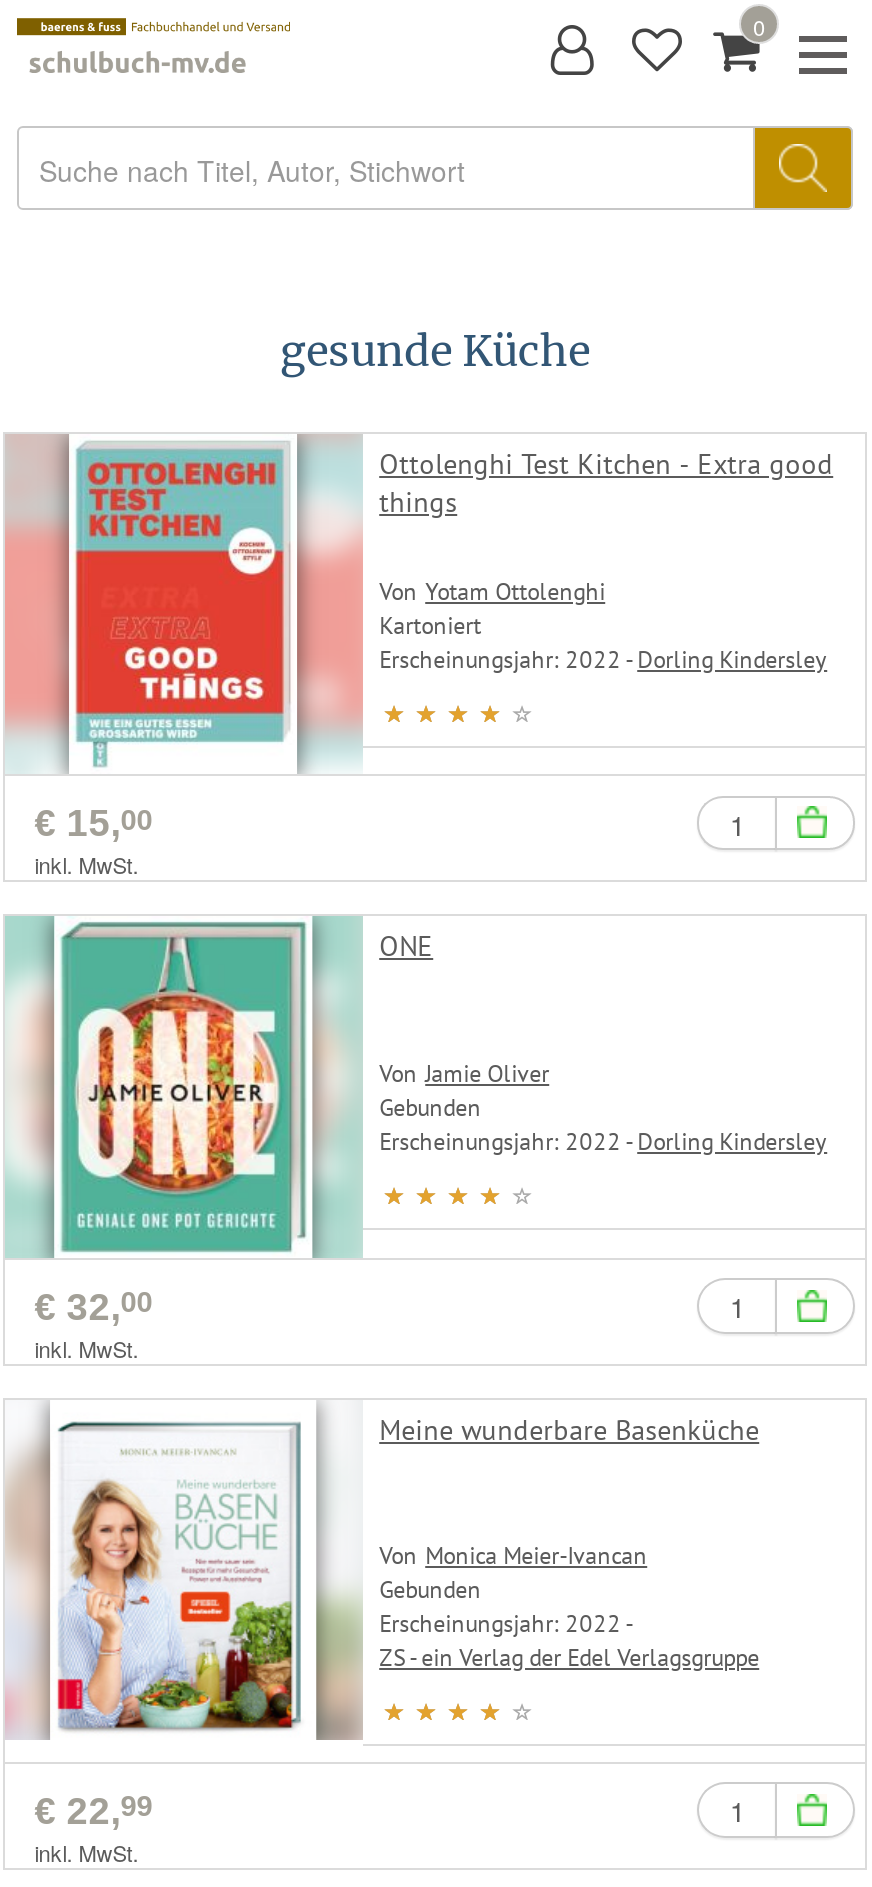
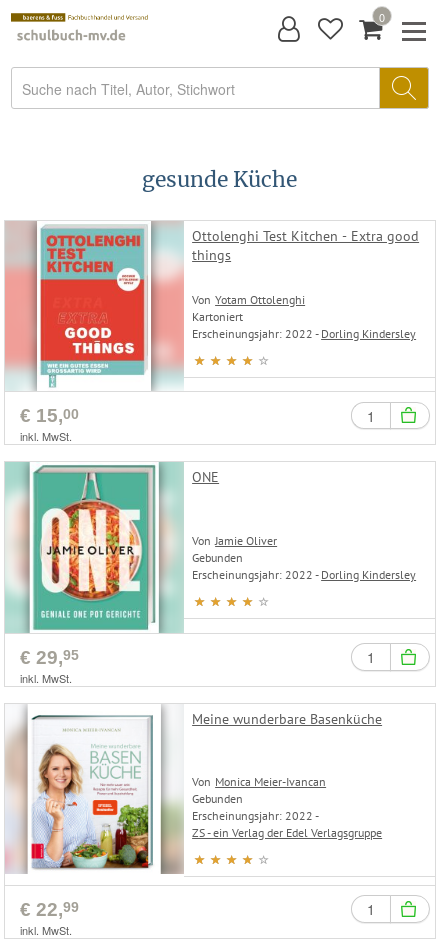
[34,1285,152,1327] €32,00 -> [20,646,79,667] €29,95

